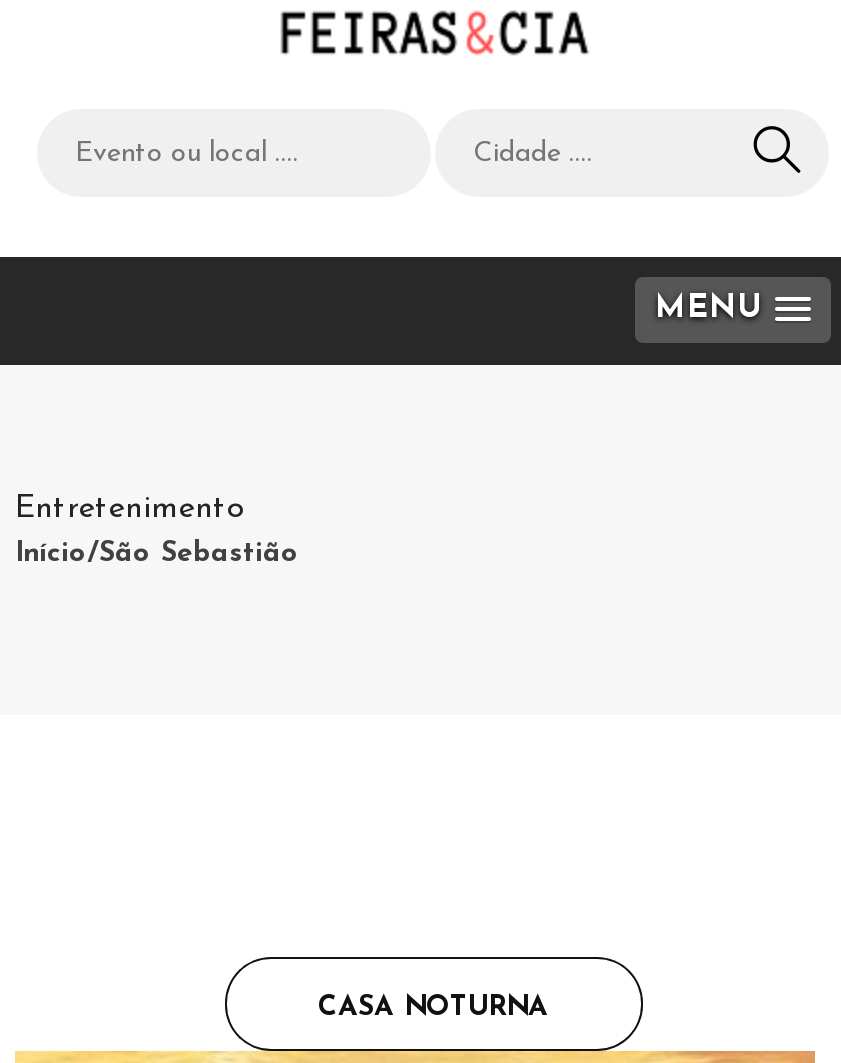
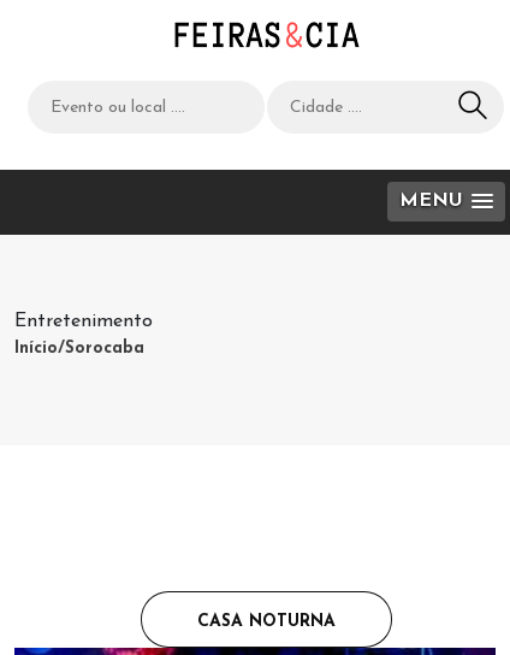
[15,539,299,569] Início/São Sebastião -> [14,340,144,358] Início/Sorocaba

